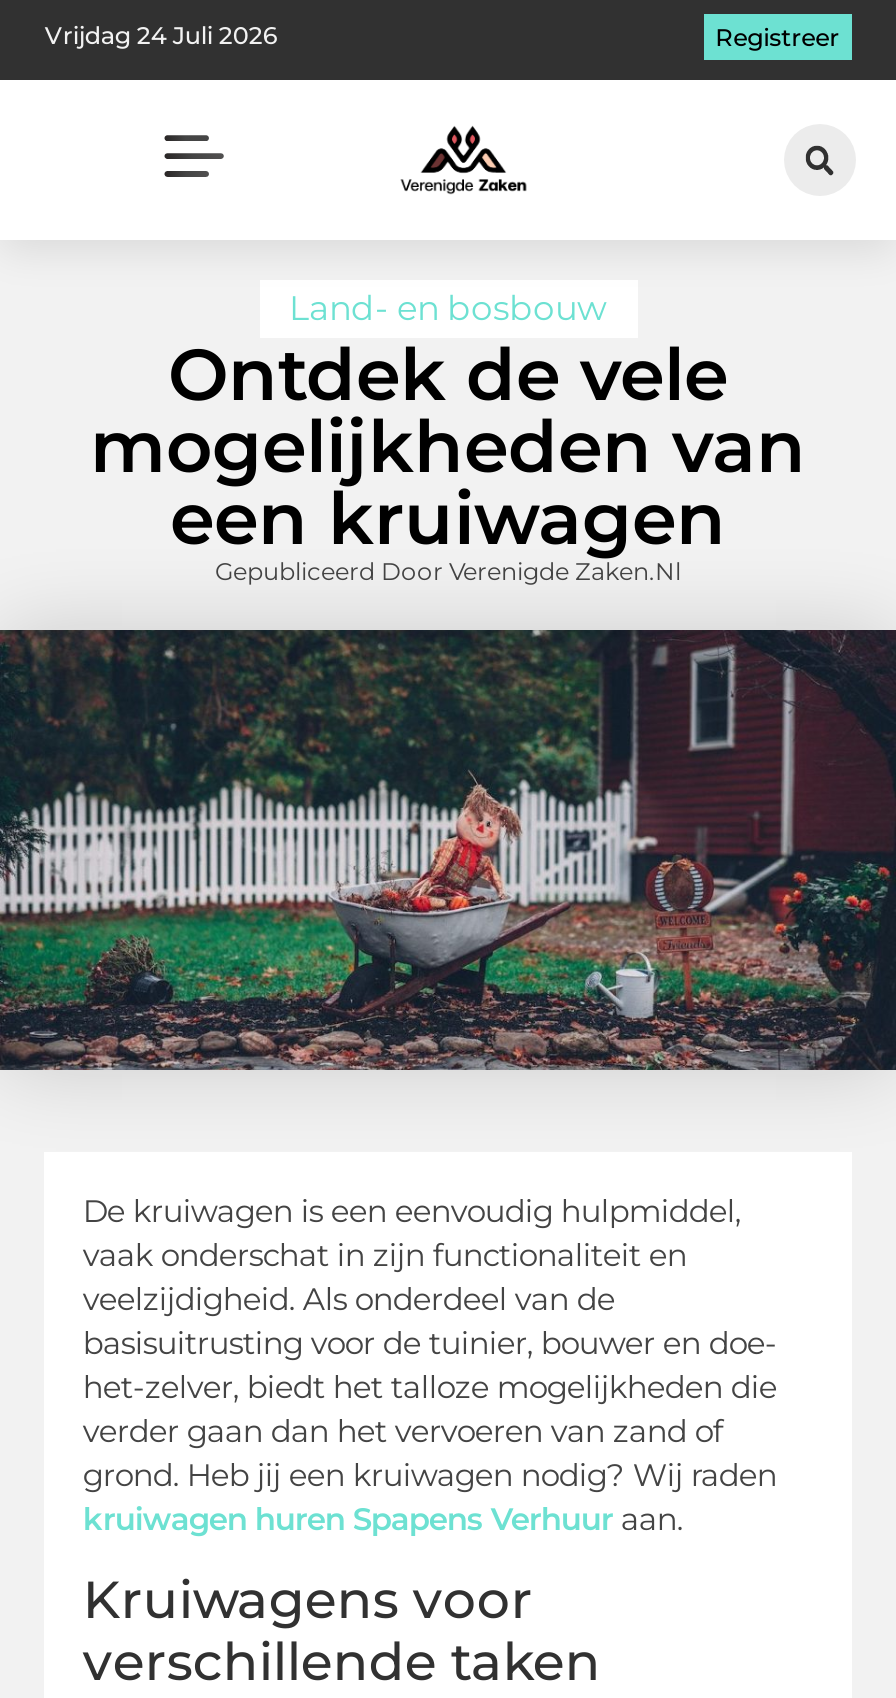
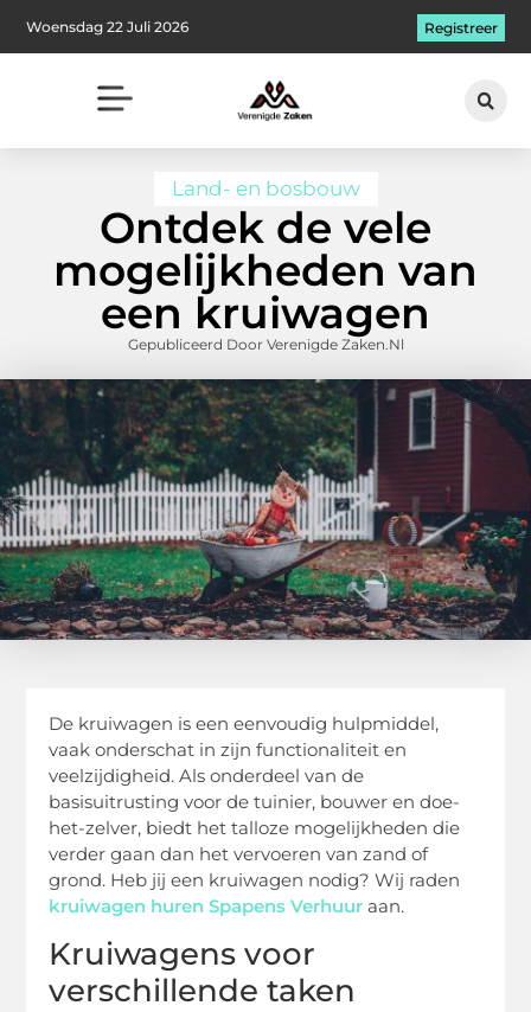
[45,19,277,49] Vrijdag 24 Juli 2026 -> [27,17,189,35] Woensdag 22 Juli 2026

